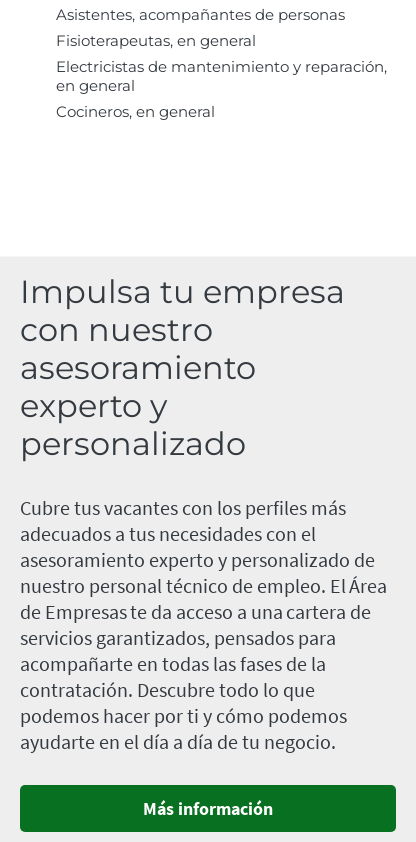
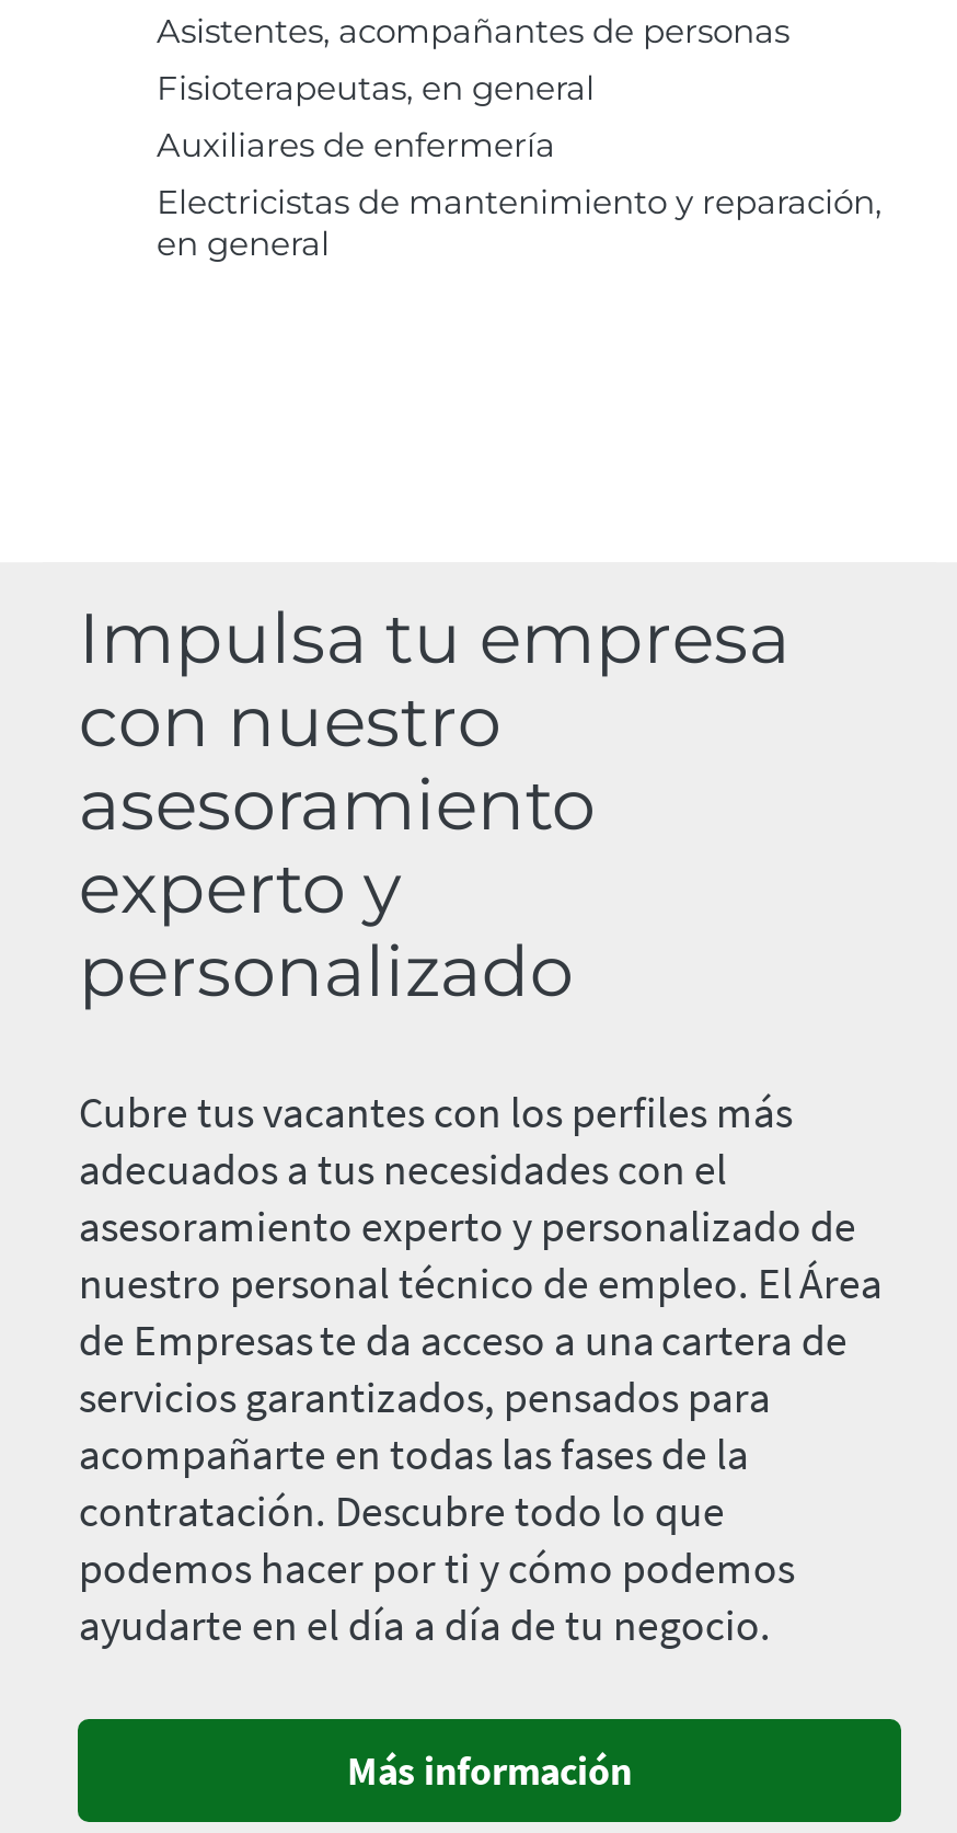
none -> [157,124,555,166] Auxiliares de enfermería
moved [56,57,387,95] -> [157,181,881,264]: Electricistas de mantenimiento y reparación, | en general
[56,102,215,121] Cocineros, en general -> none

